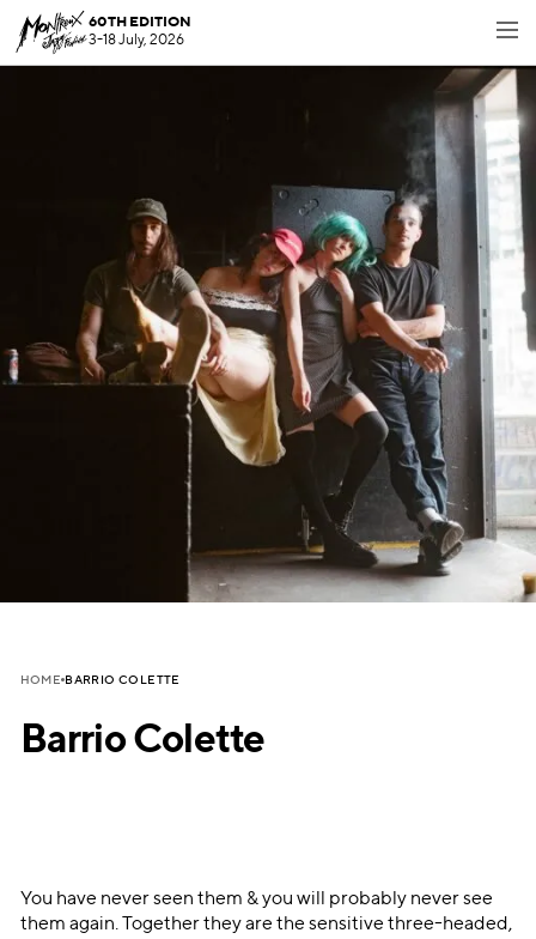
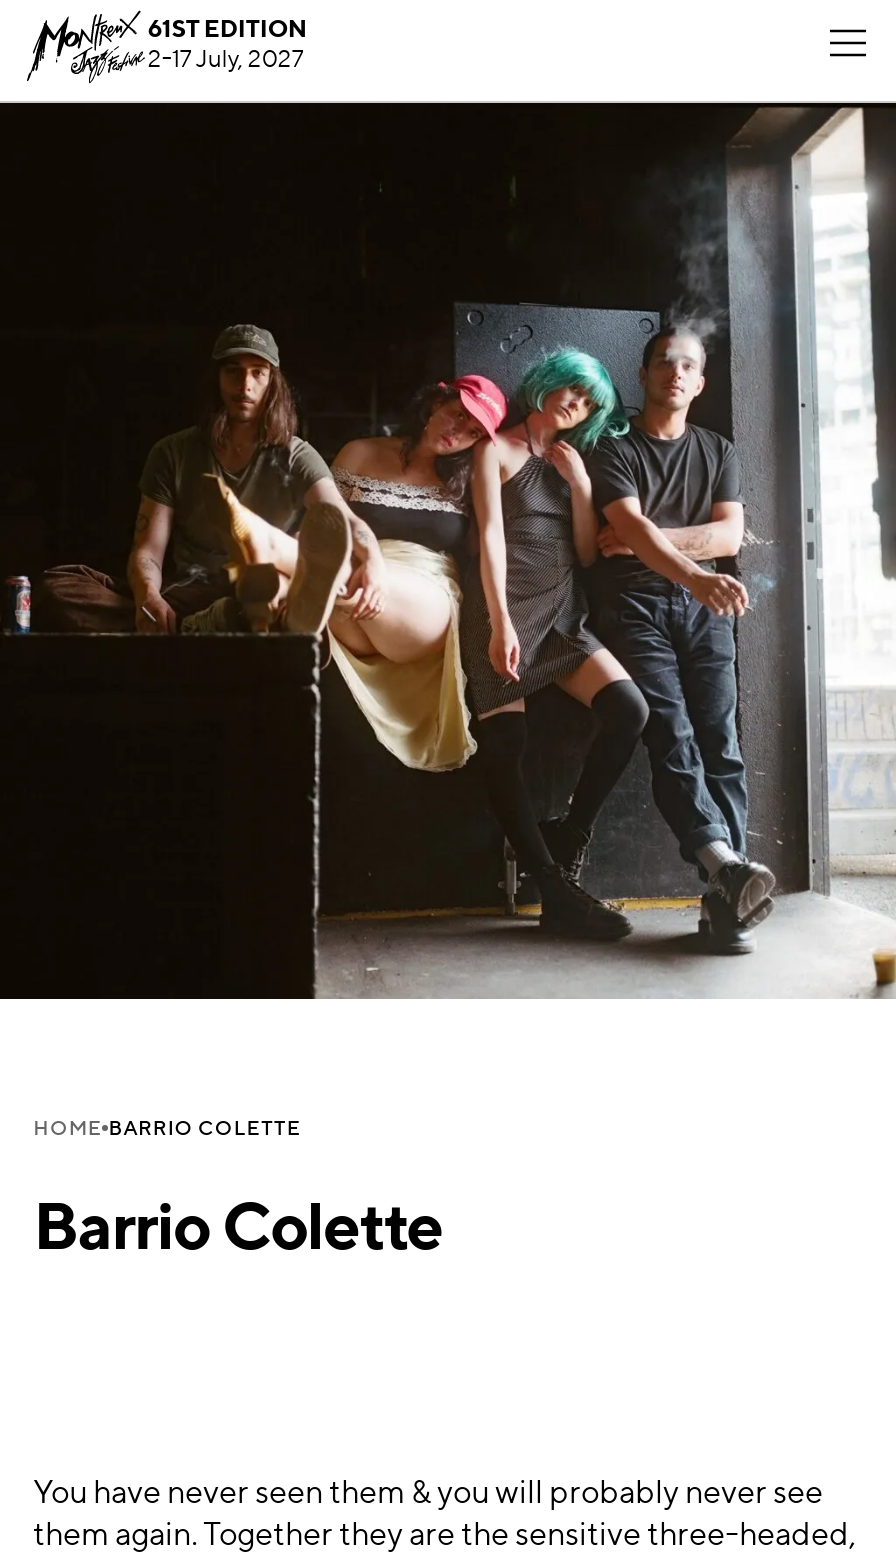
[88,16,191,30] 60TH EDITION -> [148,19,308,43] 61ST EDITION
[88,34,184,48] 3-18 July, 2026 -> [148,49,304,73] 2-17 July, 2027

